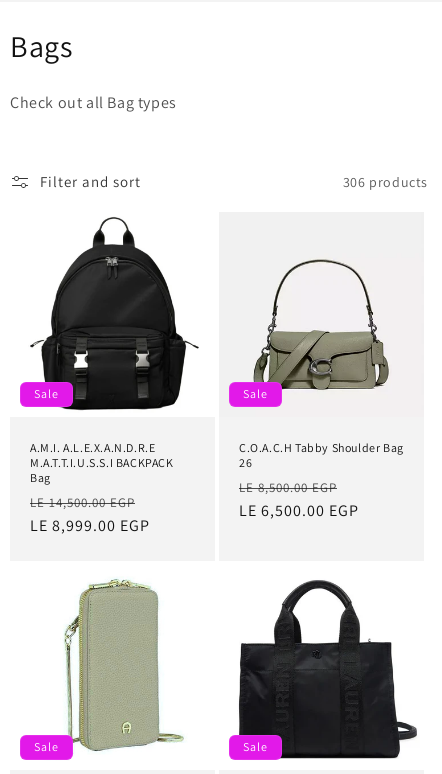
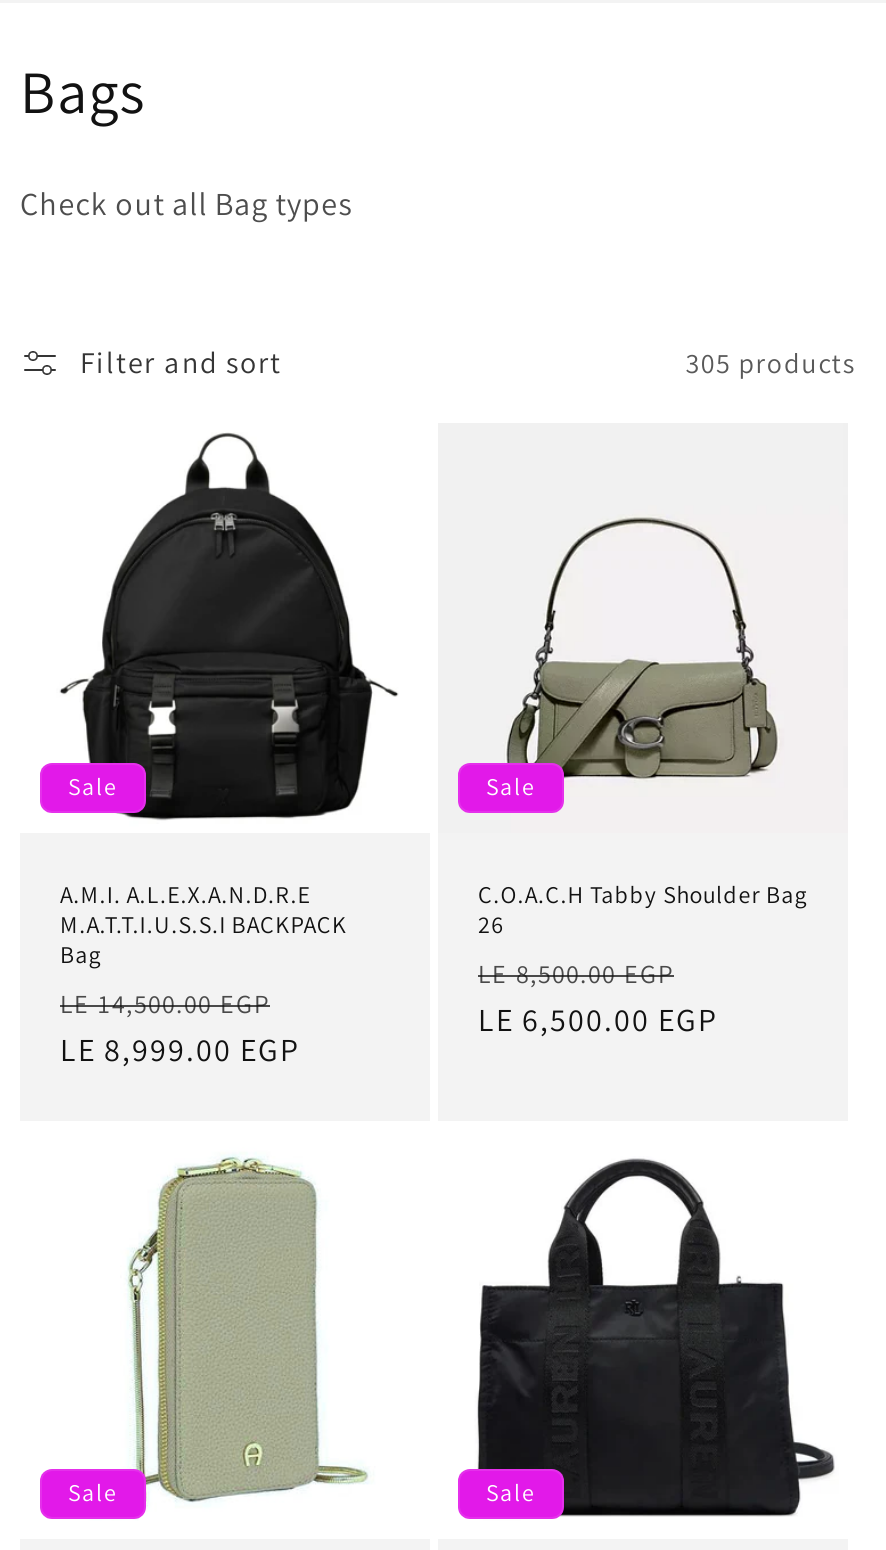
[343,173,428,191] 306 products -> [686,345,856,381] 305 products

